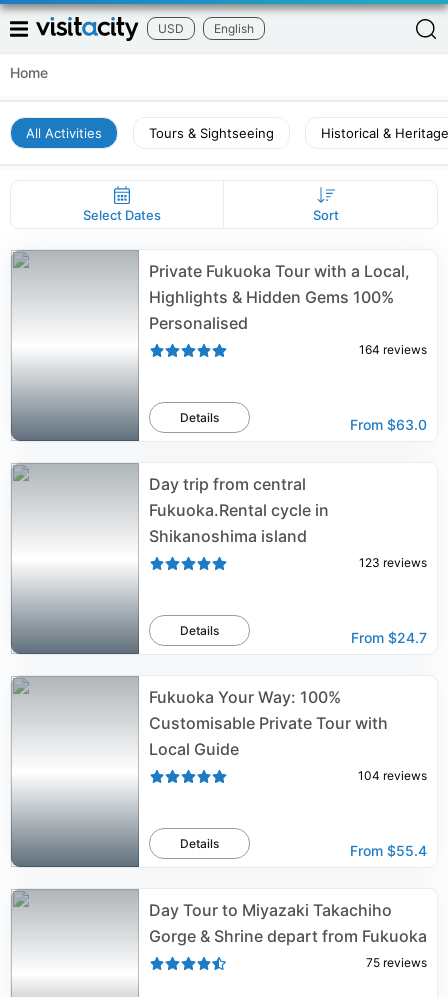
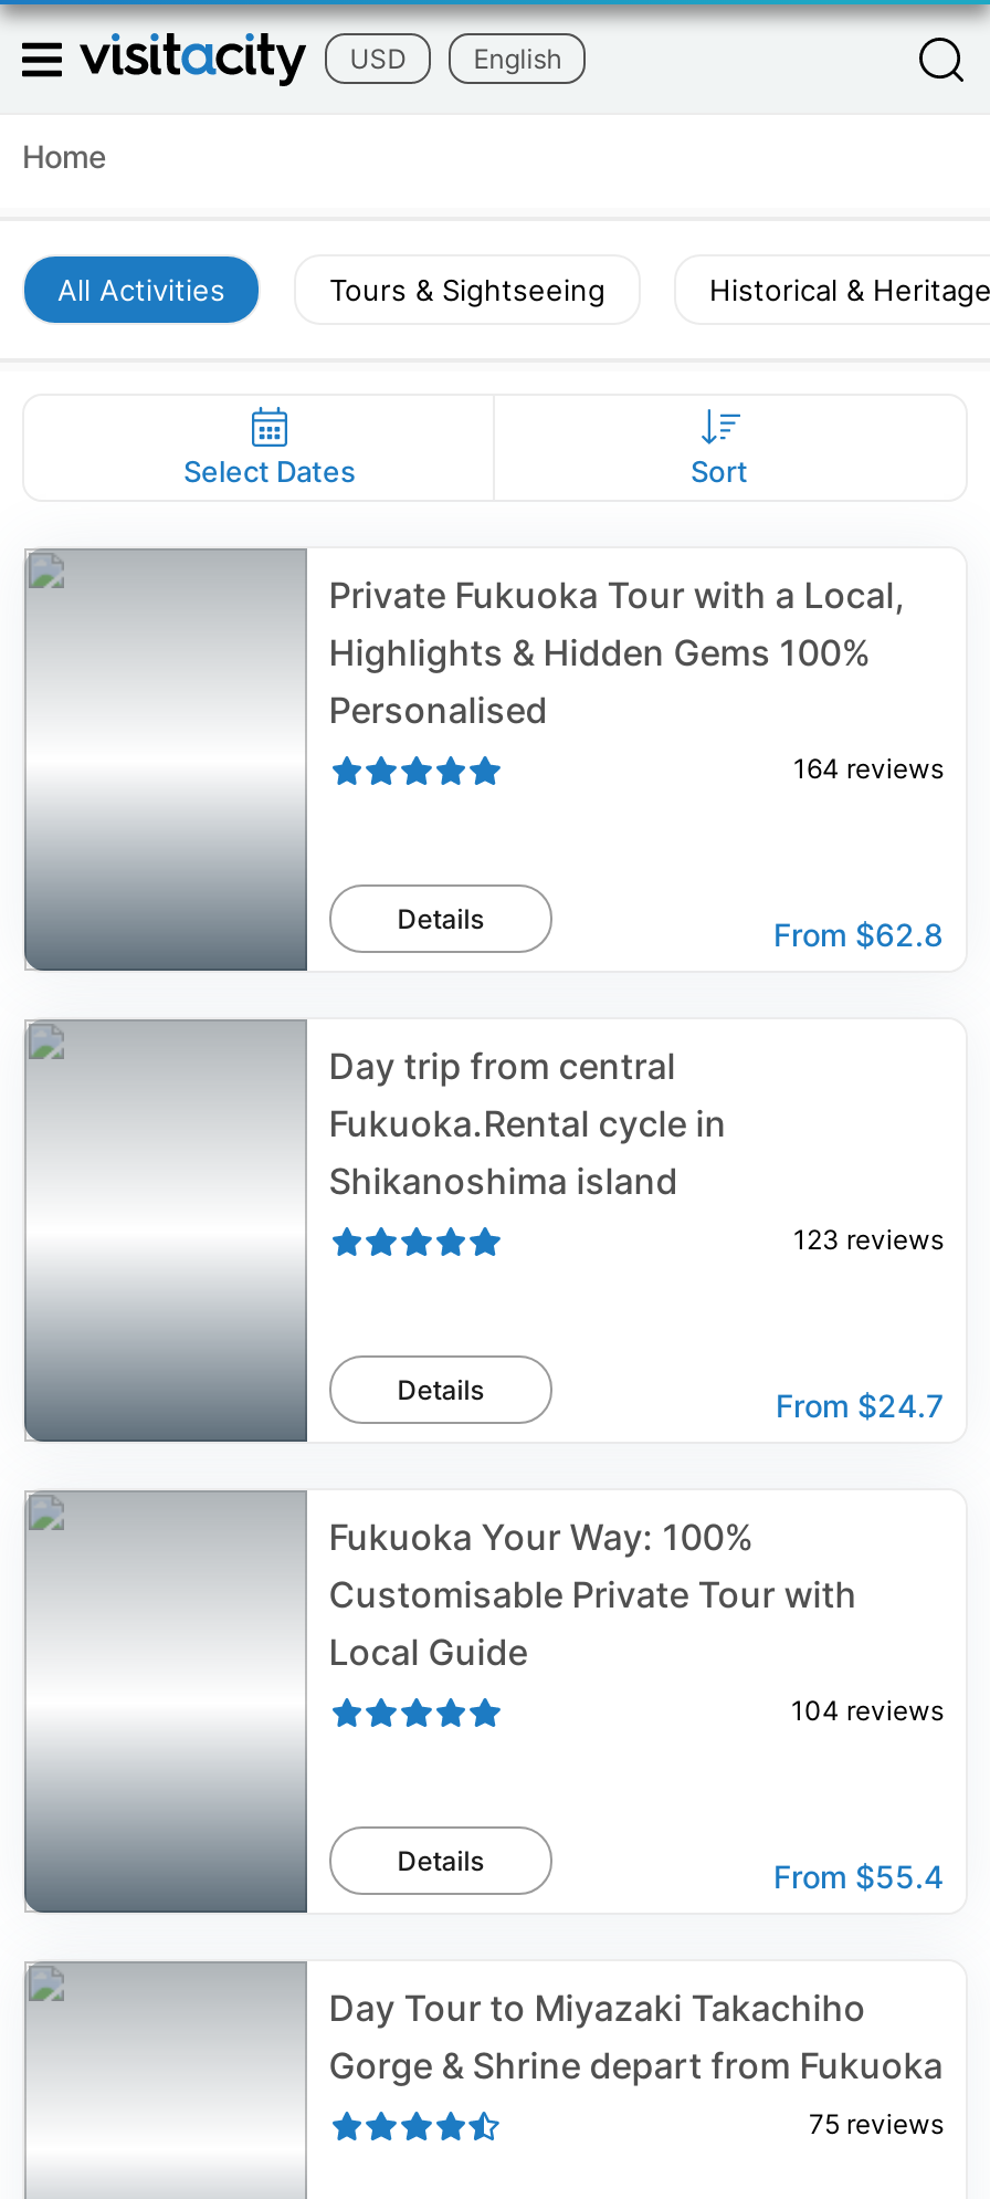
[350,416,427,433] From $63.0 -> [773,915,944,953] From $62.8

